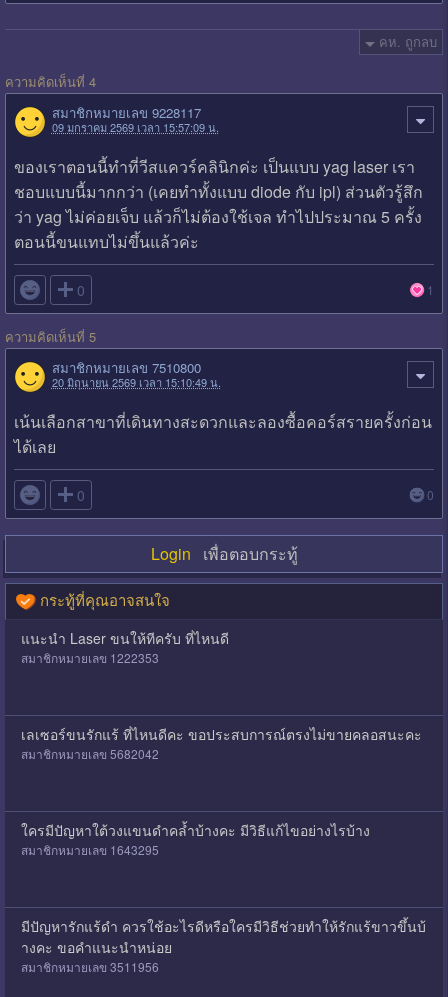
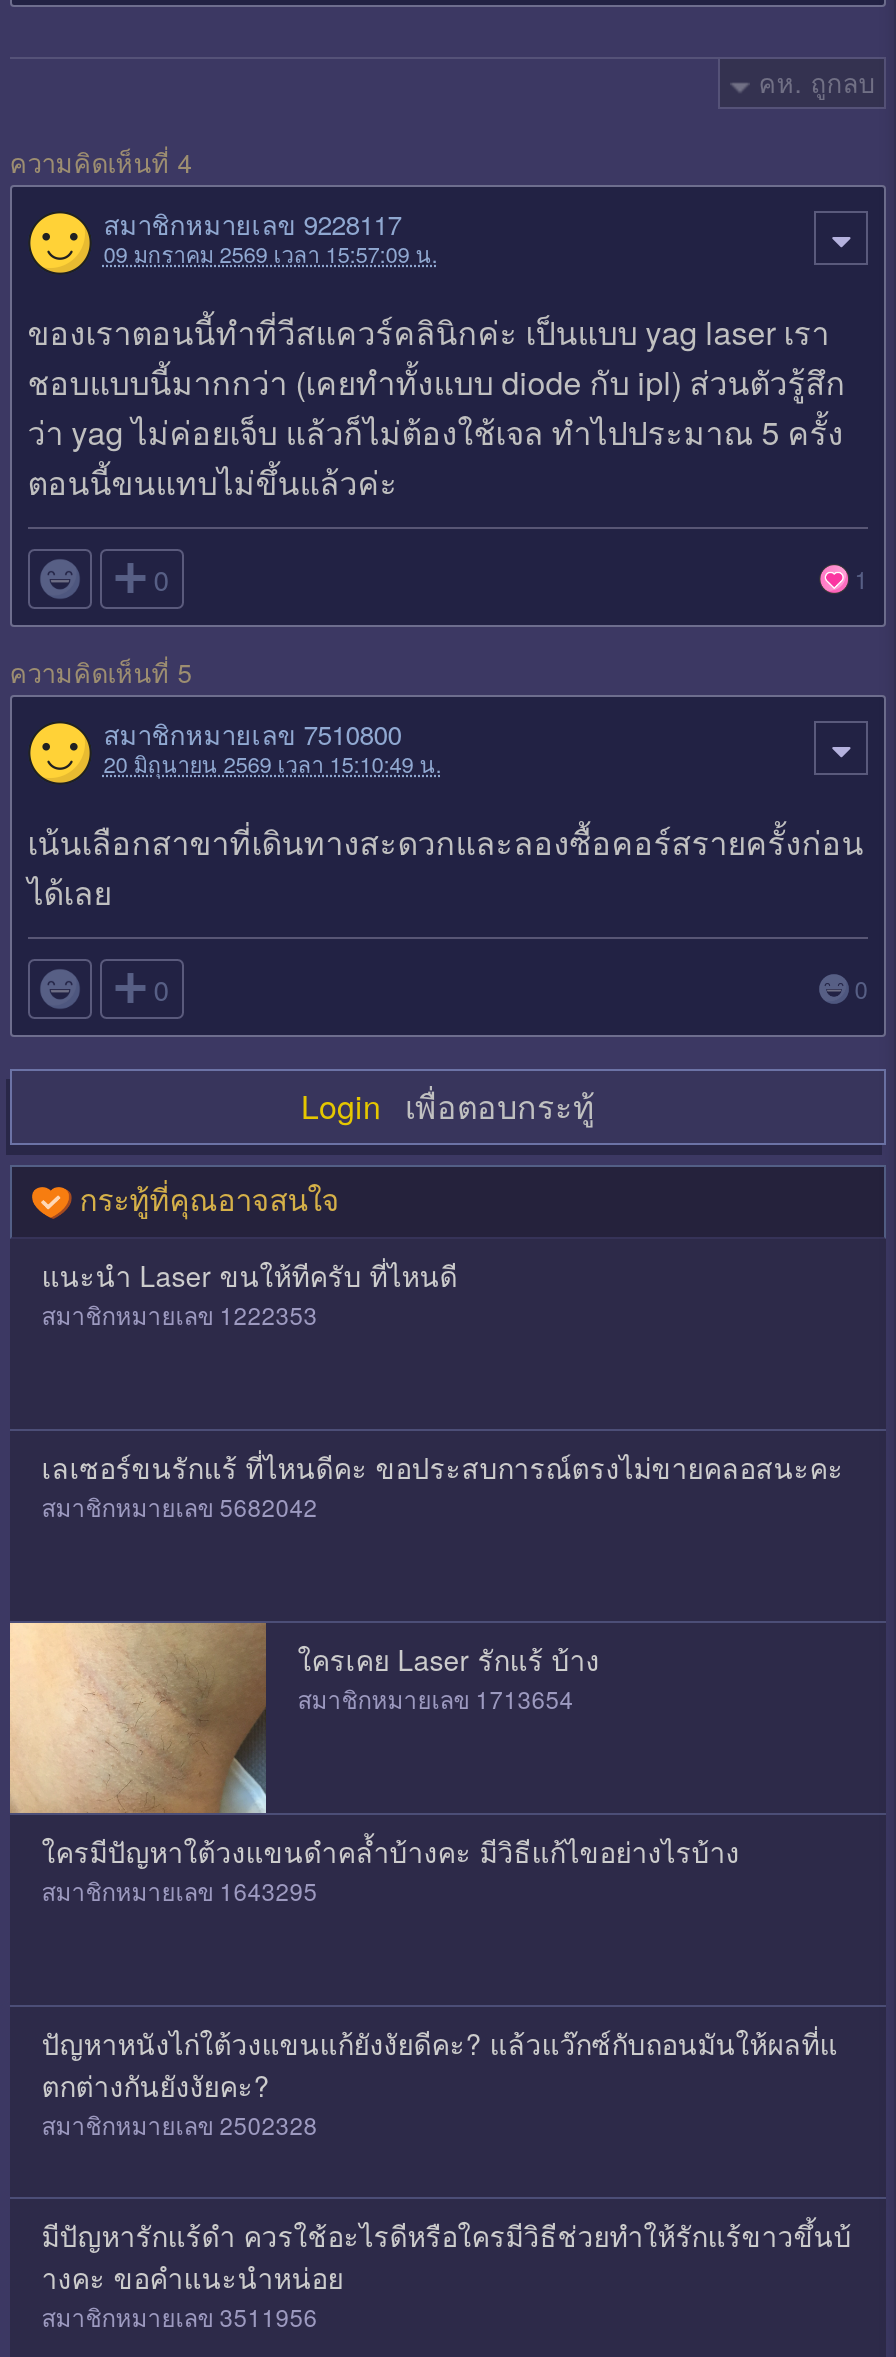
none -> [8,1621,600,1815] [image] | ใครเคย Laser รักแร้ บ้าง | สมาชิกหมายเลข 1713654
none -> [42,2023,838,2141] ปัญหาหนังไก่ใต้วงแขนแก้ยังงัยดีคะ? แล้วแว๊กซ์กับถอนมันให้ผลที่แ | ตกต่างกันยังงัยคะ? | สมาชิกหมายเลข 2502328

